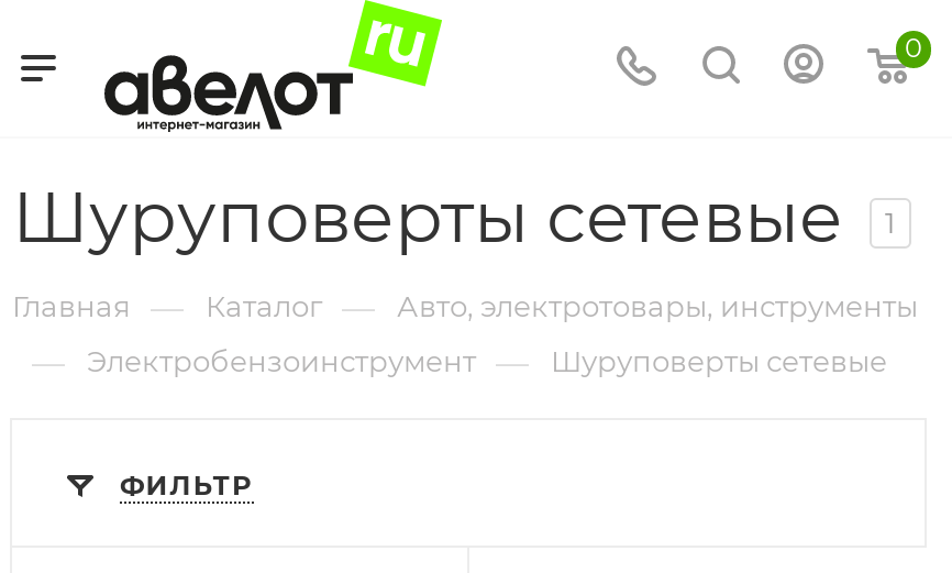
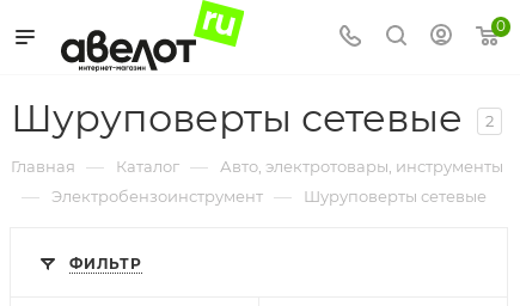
[12,174,896,260] Шуруповерты сетевые 1 -> [11,94,494,141] Шуруповерты сетевые 2

